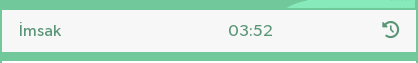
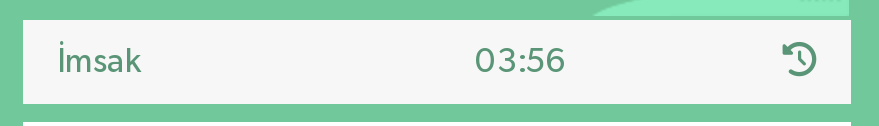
[228,23,273,40] 03:52 -> [475,46,565,80] 03:56

